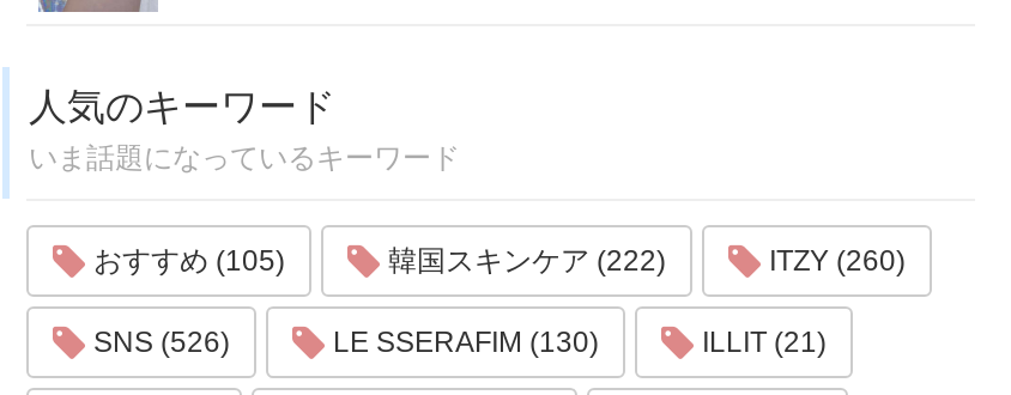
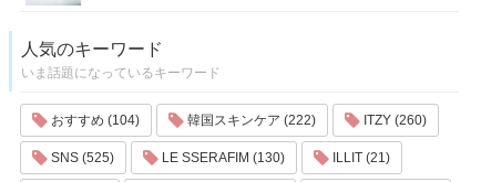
[86,244,285,277] おすすめ (105) -> [48,112,140,128] おすすめ (104)
[86,325,230,359] SNS (526) -> [48,150,114,165] SNS (525)

